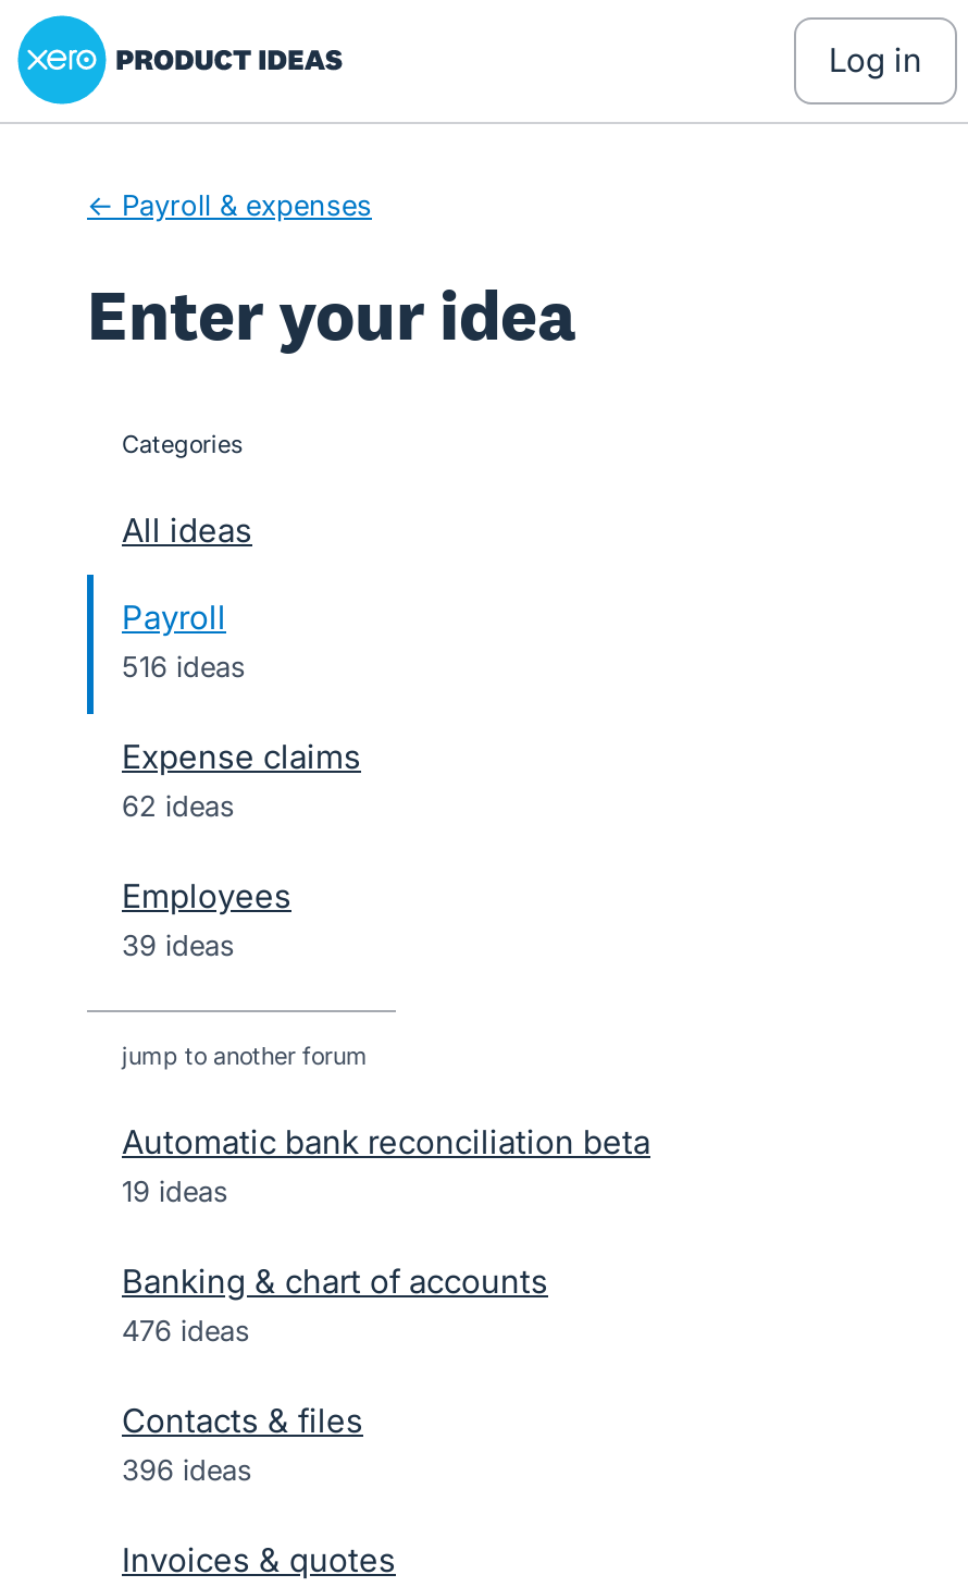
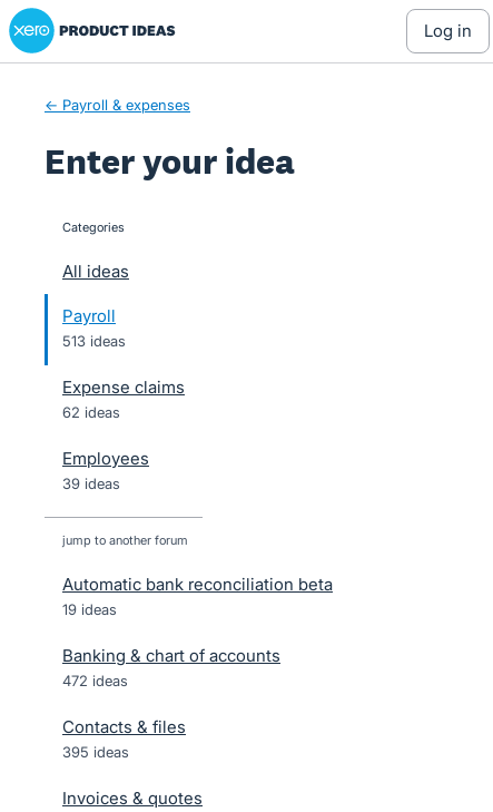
[122,649,246,684] 516 ideas -> [62,332,126,350] 513 ideas
[122,1313,250,1348] 476 ideas -> [62,672,128,689] 472 ideas
[122,1452,252,1487] 396 ideas -> [62,743,129,761] 395 ideas

